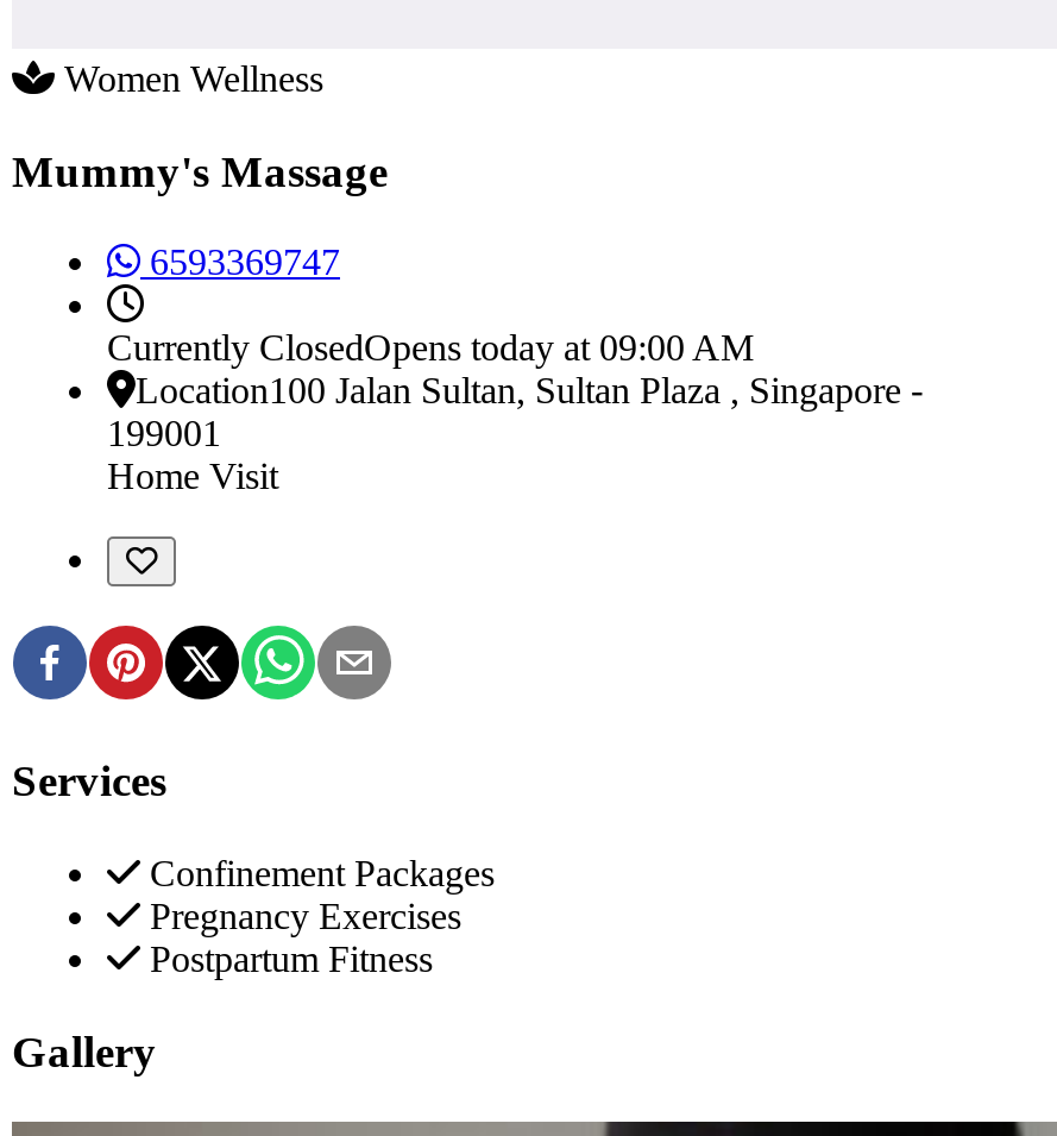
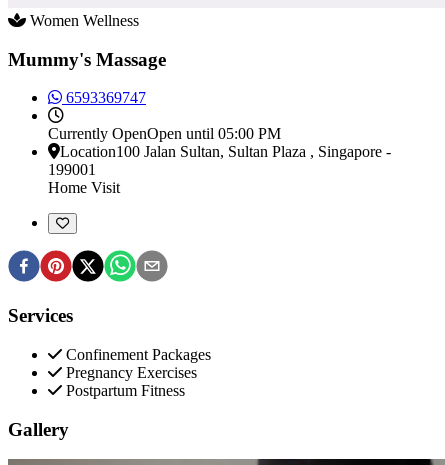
[107,328,754,369] Currently ClosedOpens today at 09:00 AM -> [48,125,281,142] Currently OpenOpen until 05:00 PM

